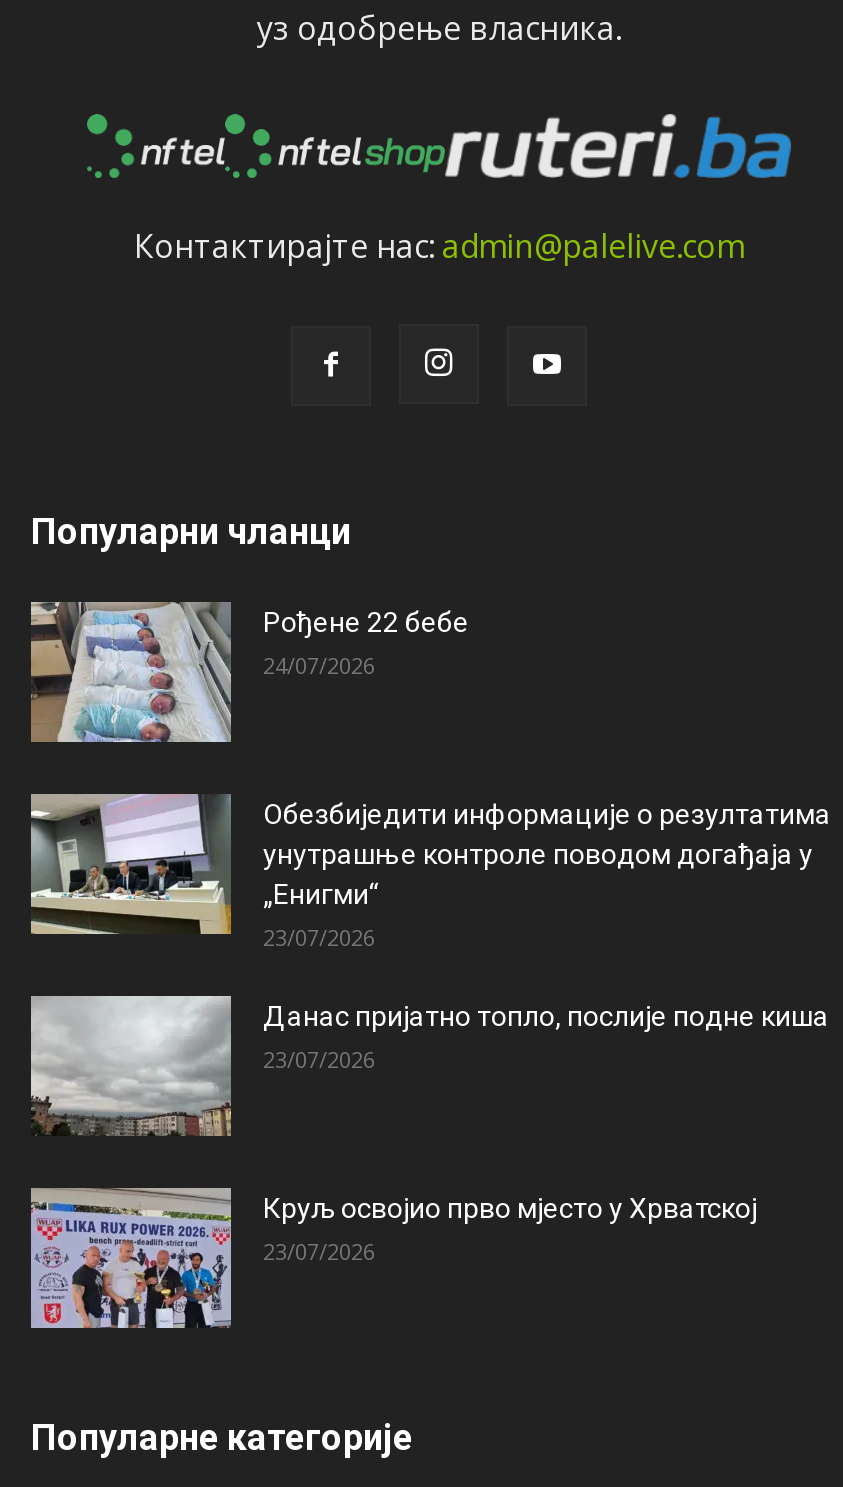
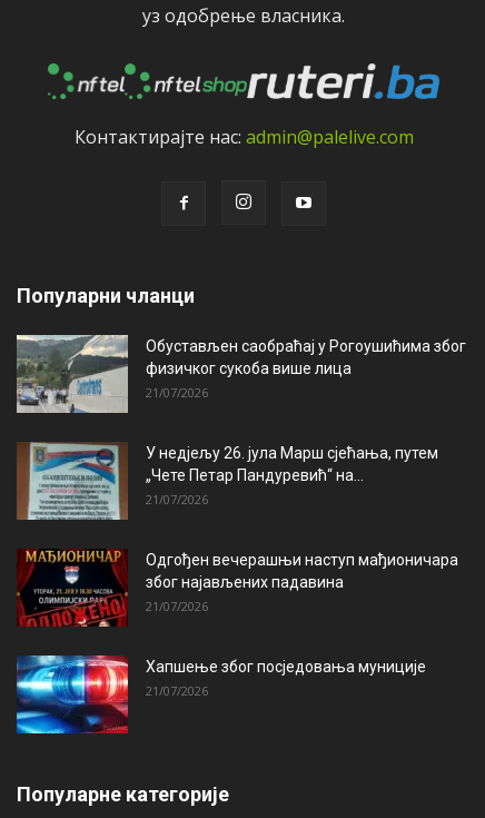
[29,602,469,744] [image] | Рођене 22 бебе | 24/07/2026 -> [16,335,466,414] [image] | Обустављен саобраћај у Рогоушићима због | физичког сукоба више лица | 21/07/2026
[29,792,831,952] [image] | Обезбиједити информације о резултатима | унутрашње контроле поводом догађаја у | „Енигми“ | 23/07/2026 -> [17,442,438,521] [image] | У недјељу 26. јула Марш сјећања, путем | „Чете Петар Пандуревић“ на... | 21/07/2026
[29,994,829,1138] [image] | Данас пријатно топло, послије подне киша | 23/07/2026 -> [17,549,458,628] [image] | Одгођен вечерашњи наступ мађионичара | због најављених падавина | 21/07/2026
[29,1186,757,1330] [image] | Круљ освојио прво мјесто у Хрватској | 23/07/2026 -> [16,654,426,735] [image] | Хапшење због посједовања муниције | 21/07/2026

